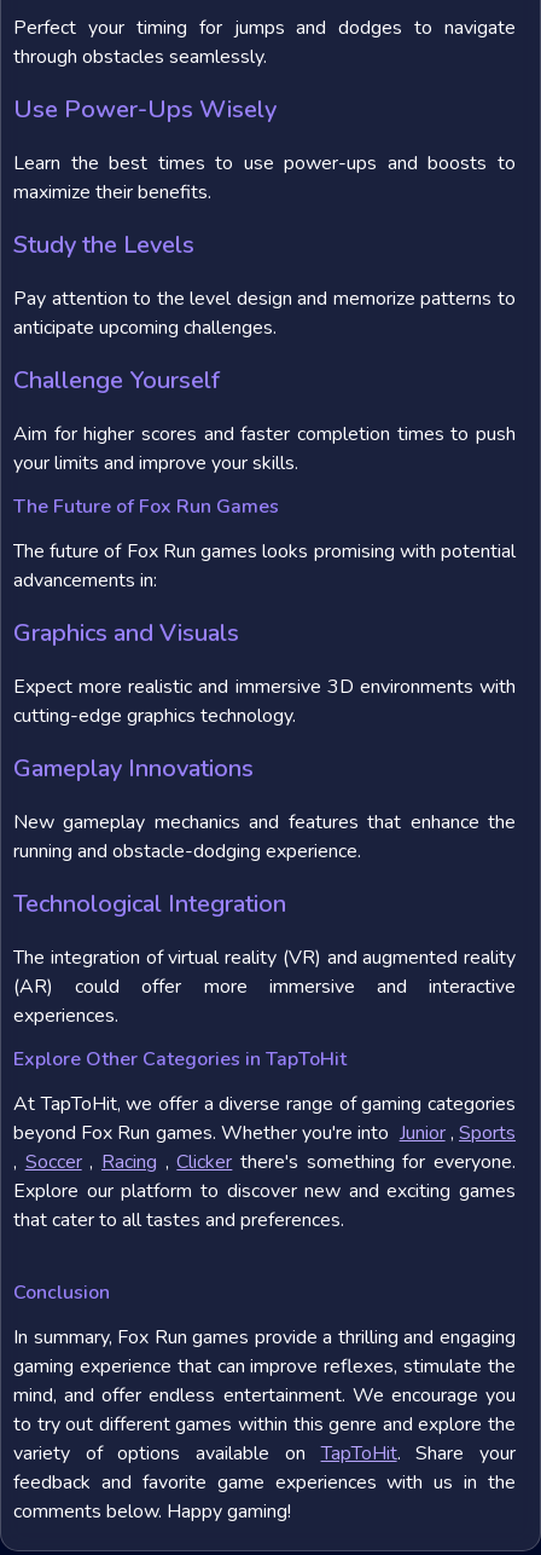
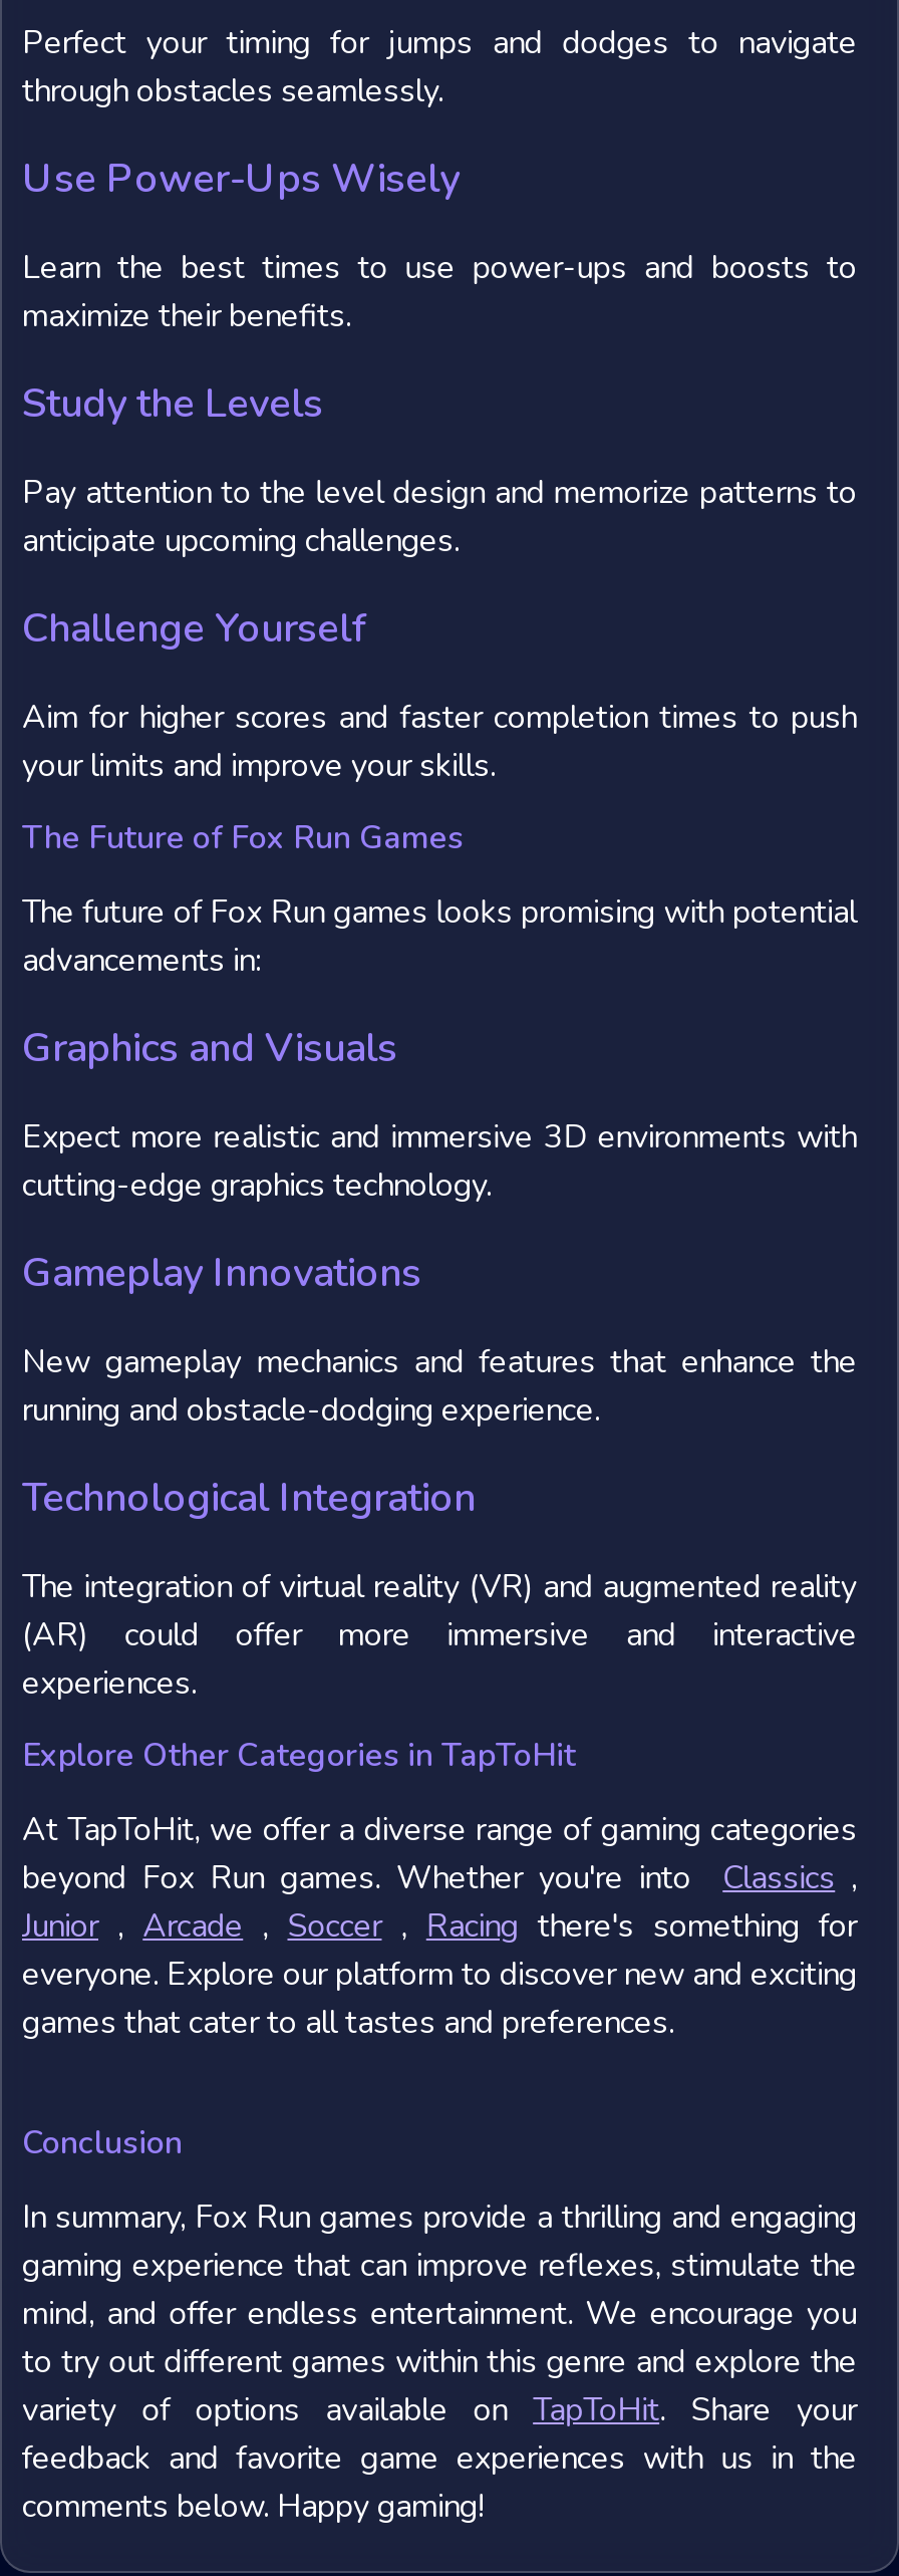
[13,1120,516,1233] beyond Fox Run games. Whether you're into Junior, Sports | , Soccer, Racing, Clicker there's something for everyone. | Explore our platform to discover new and exciting games | that cater to all tastes and preferences. -> [22,1856,857,2045] beyond Fox Run games. Whether you're into Classics, | Junior, Arcade, Soccer, Racing there's something for | everyone. Explore our platform to discover new and exciting | games that cater to all tastes and preferences.

